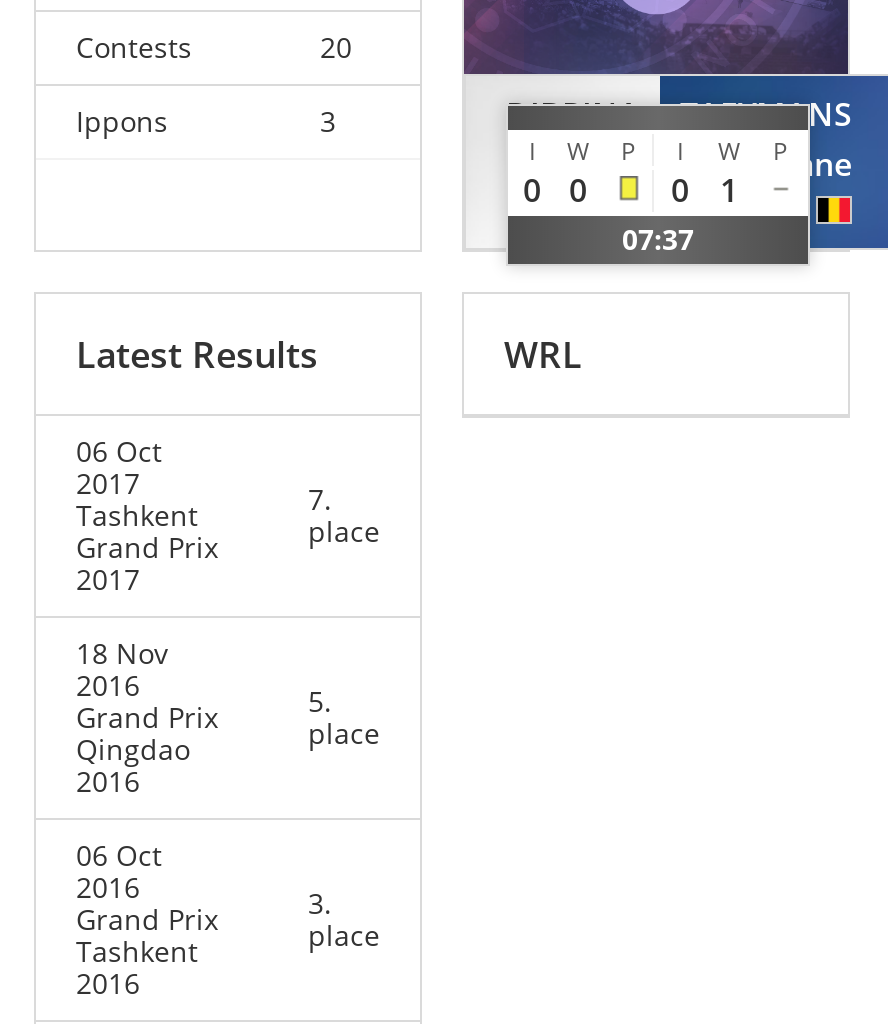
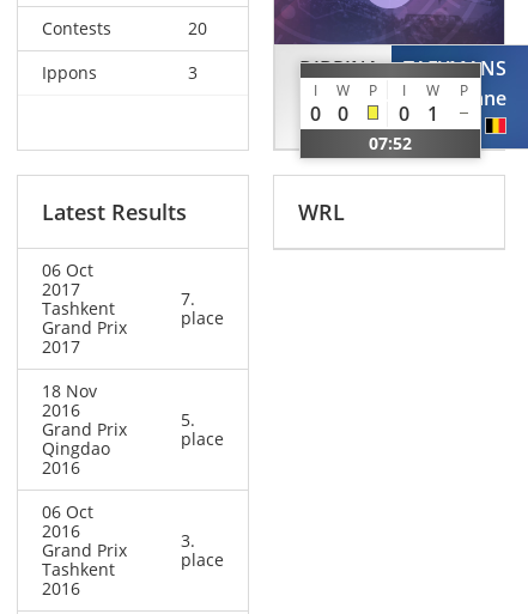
[622,221,694,259] 07:37 -> [369,132,412,155] 07:52

